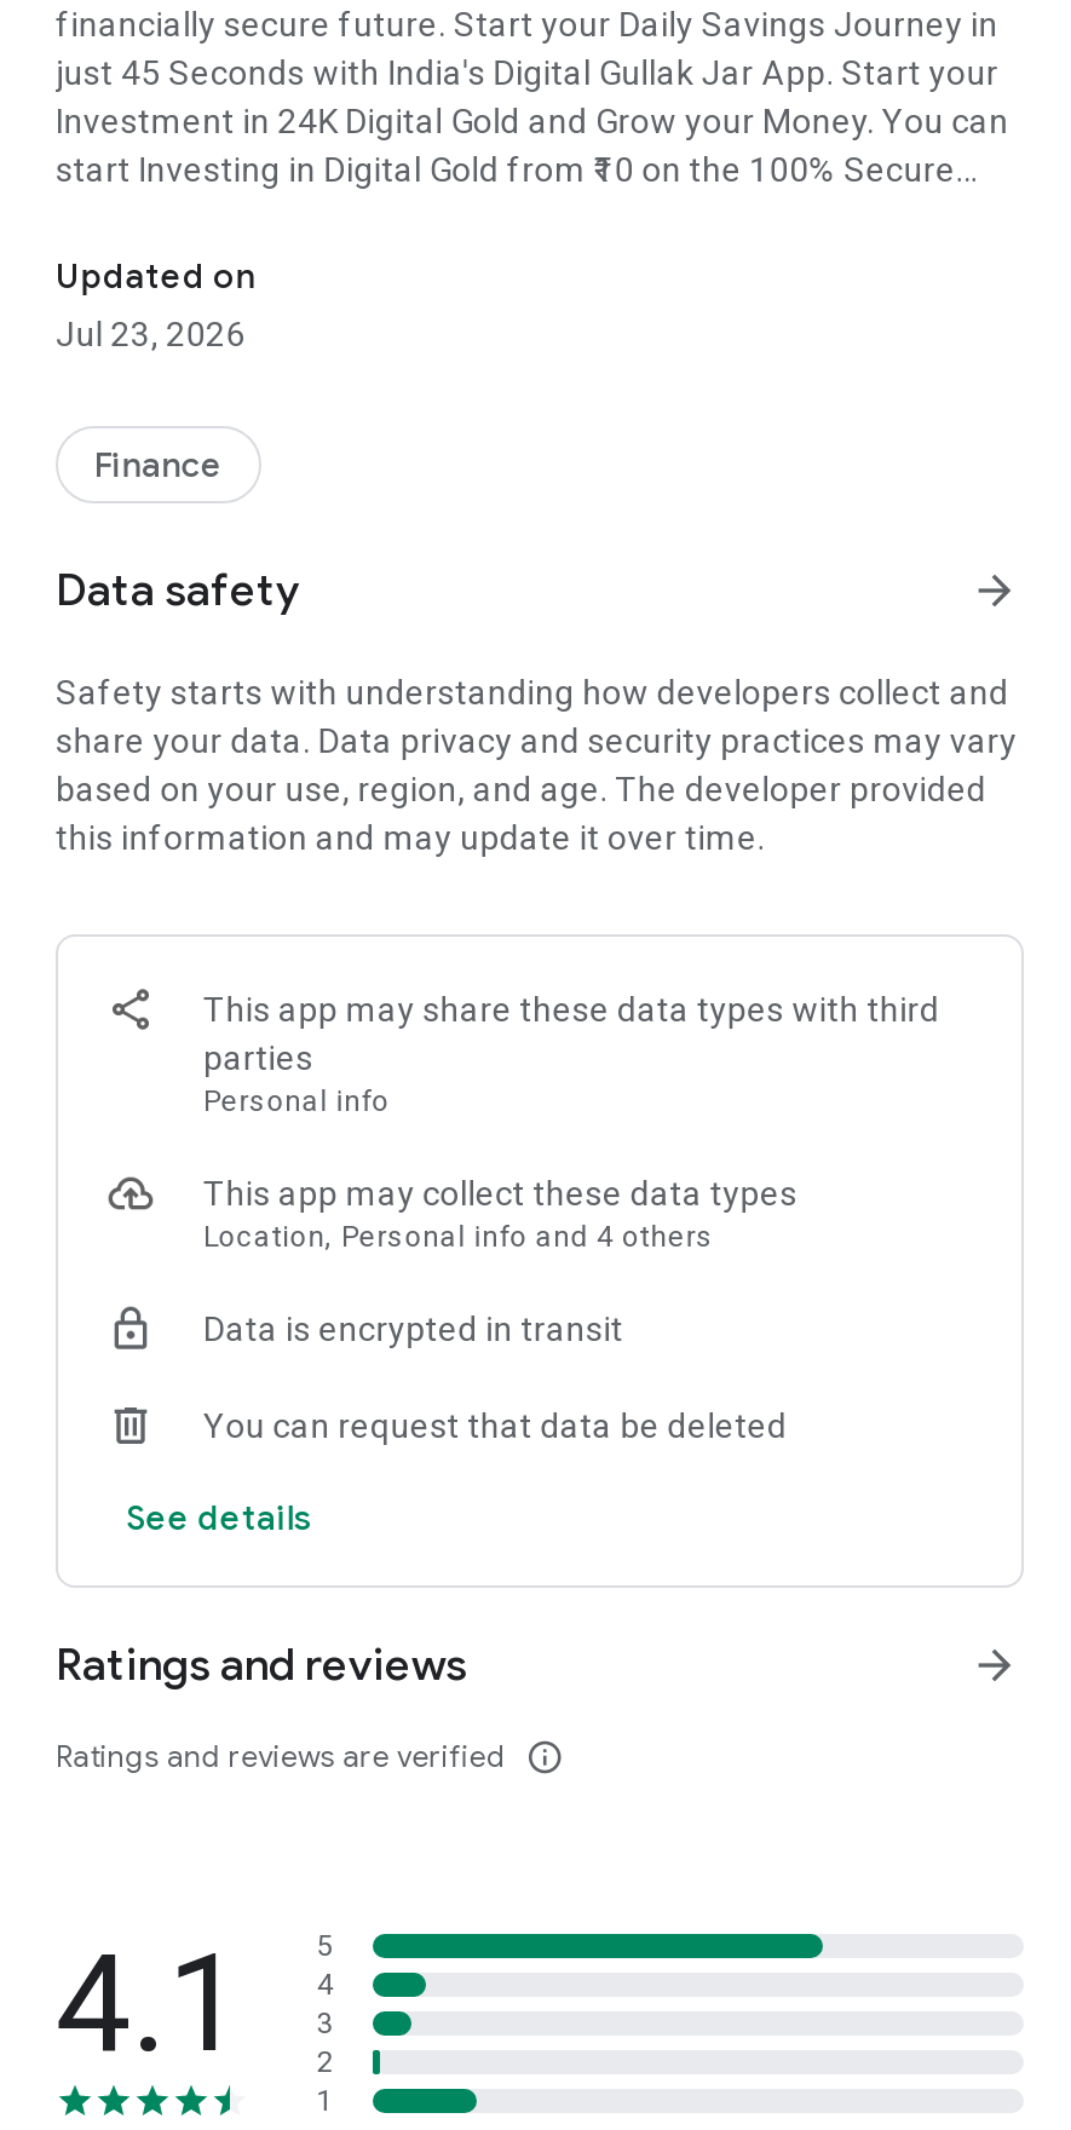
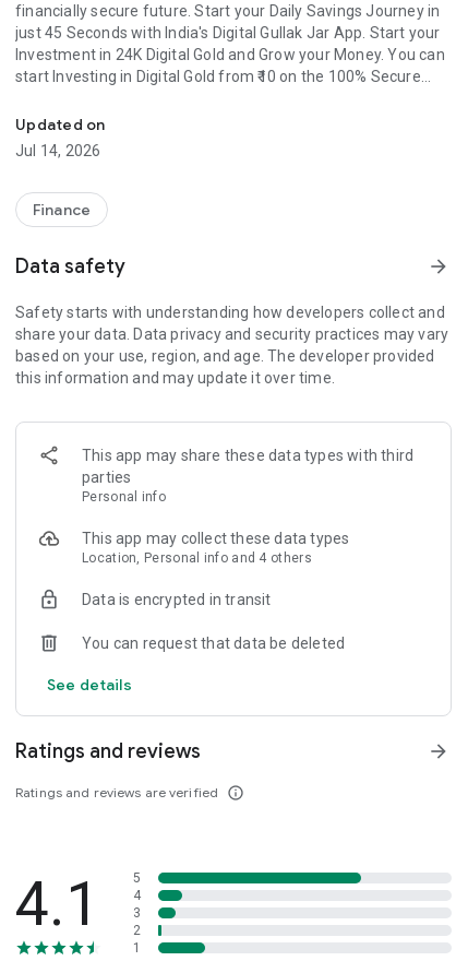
[56,315,245,353] Jul 23, 2026 -> [15,142,101,159] Jul 14, 2026

